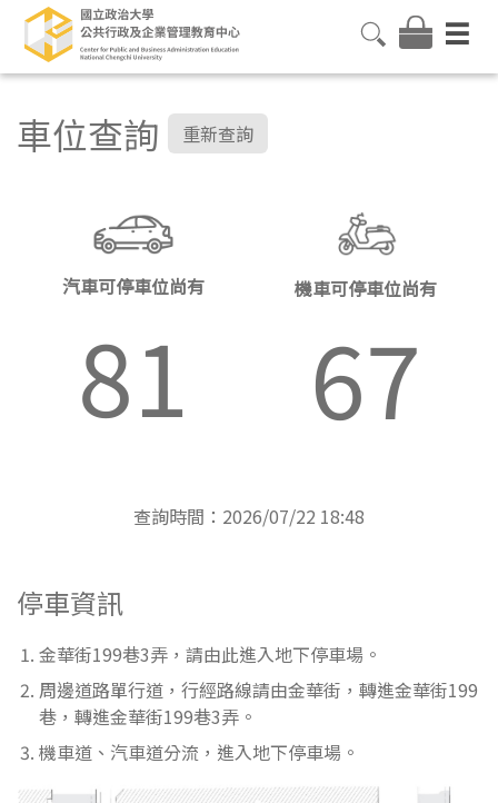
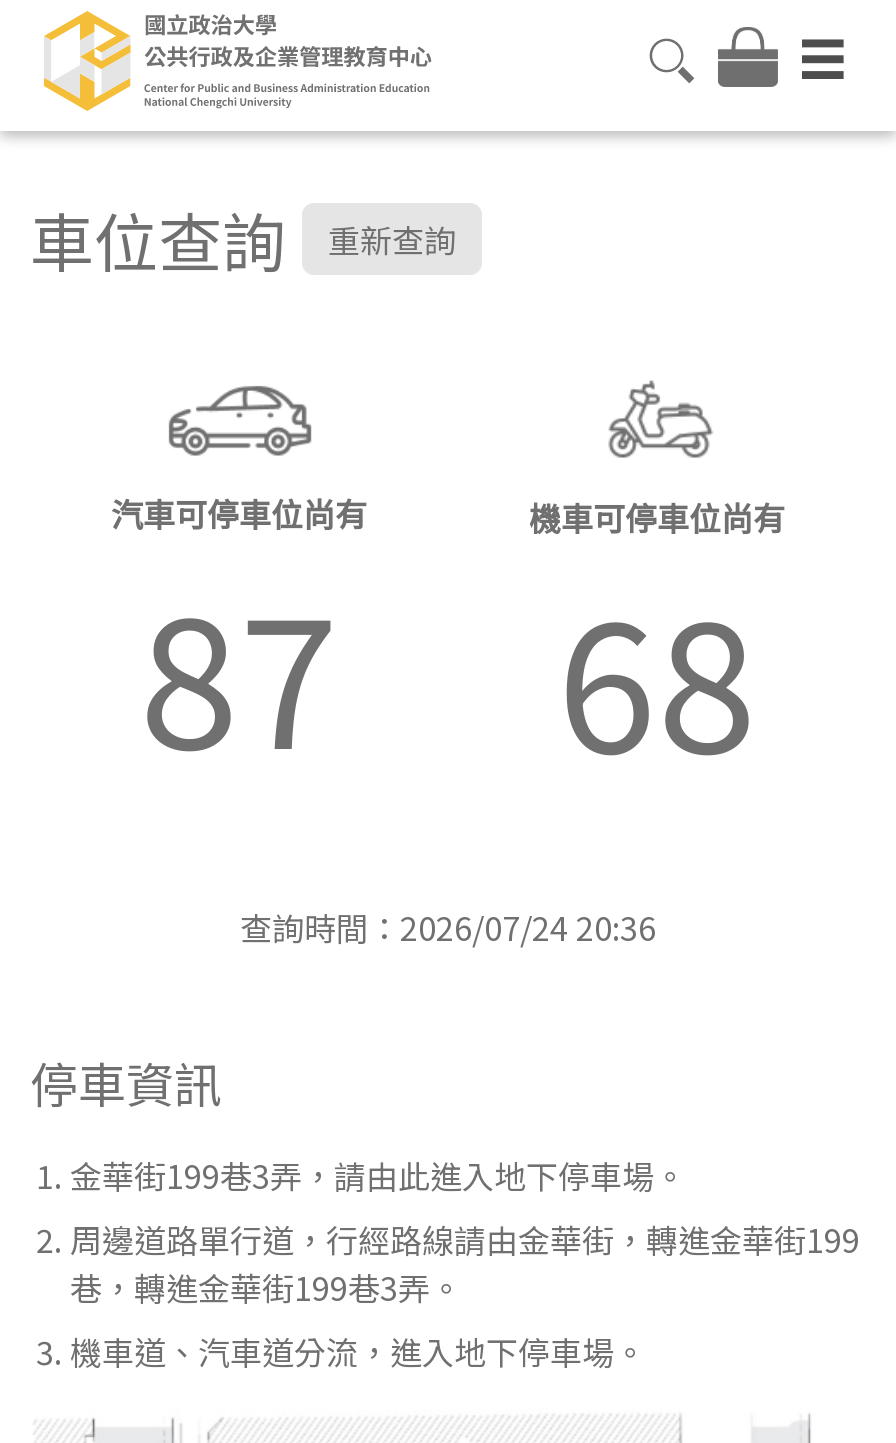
[77,301,188,446] 81 -> [139,540,339,800] 87
[310,304,421,448] 67 -> [557,545,757,805] 68
[133,503,365,530] 查詢時間：2026/07/22 18:48 -> [240,903,656,951] 查詢時間：2026/07/24 20:36

